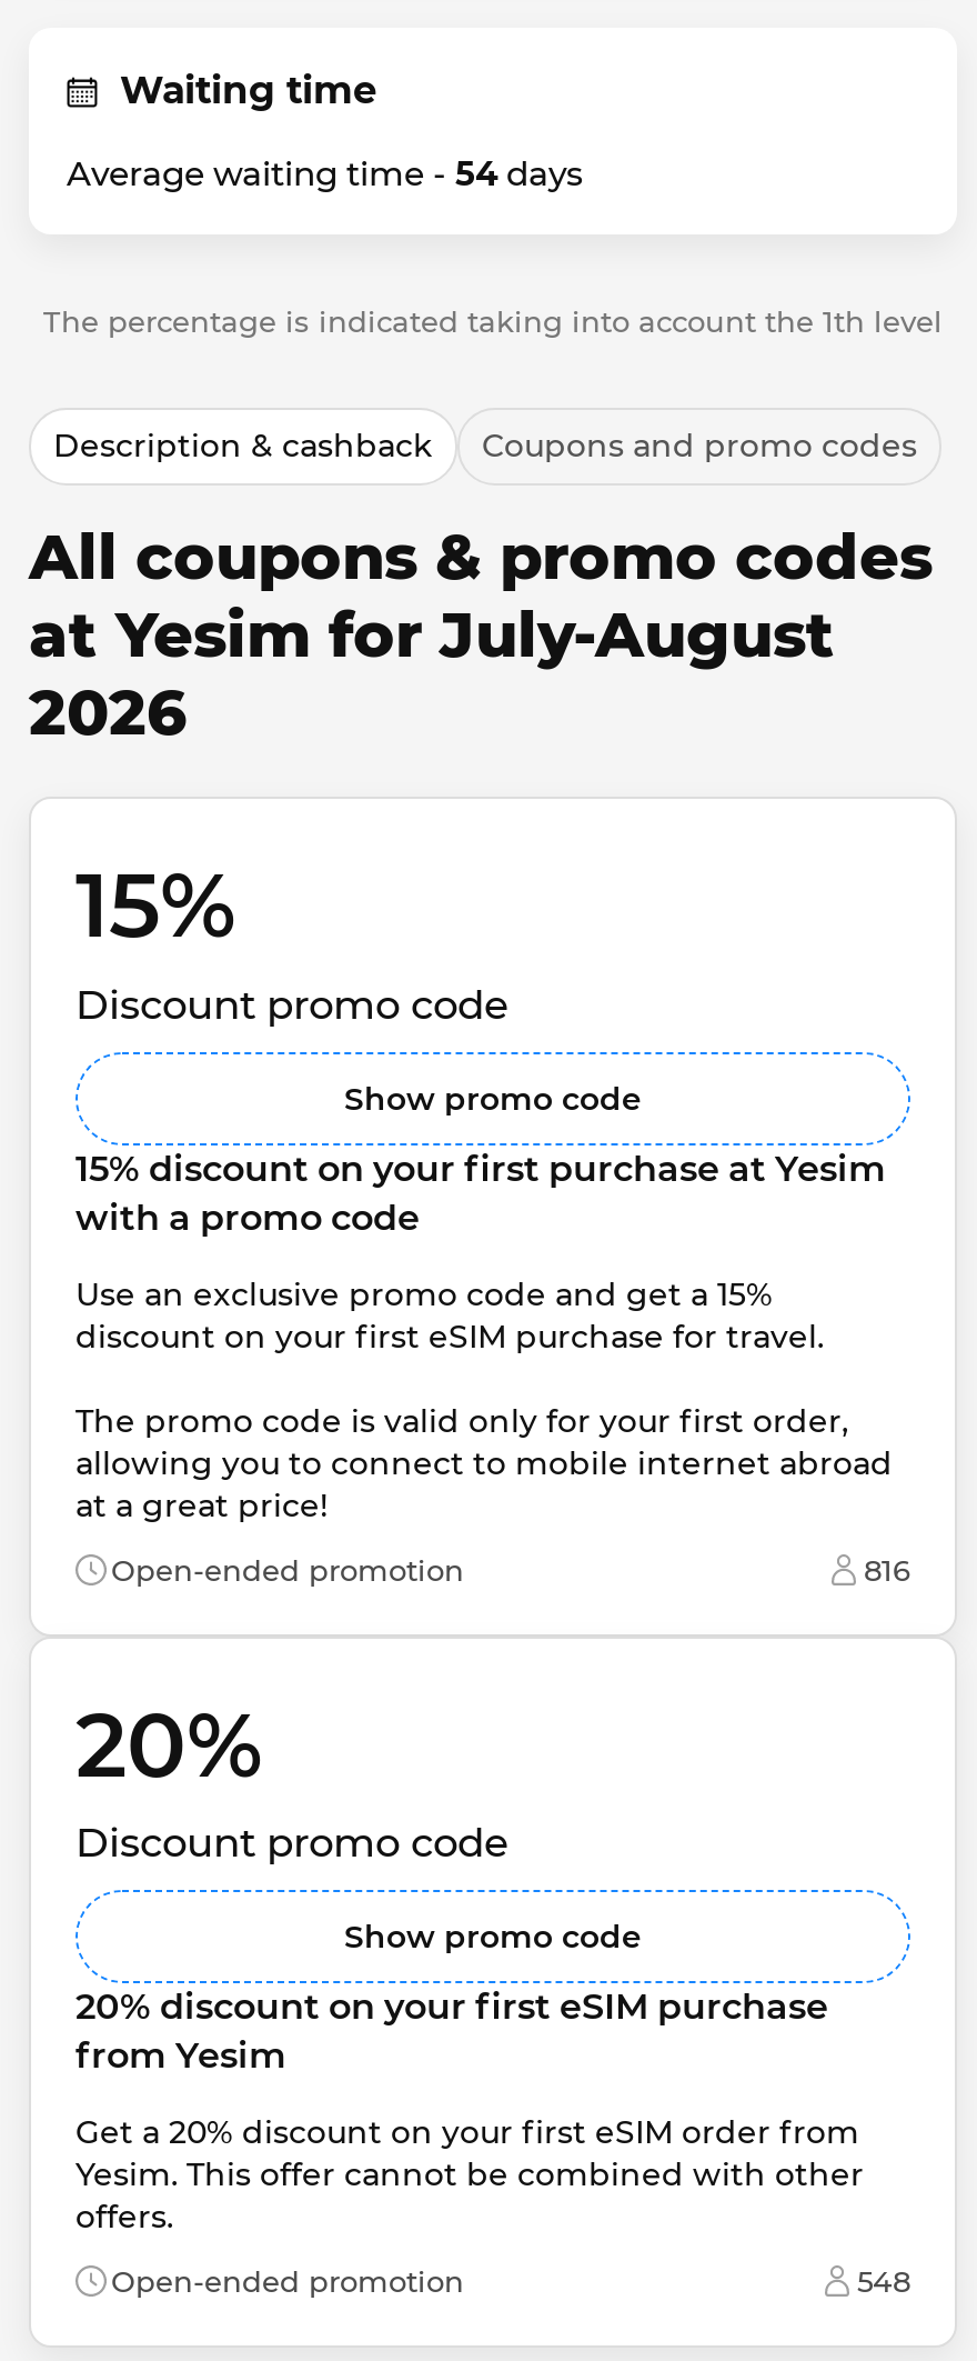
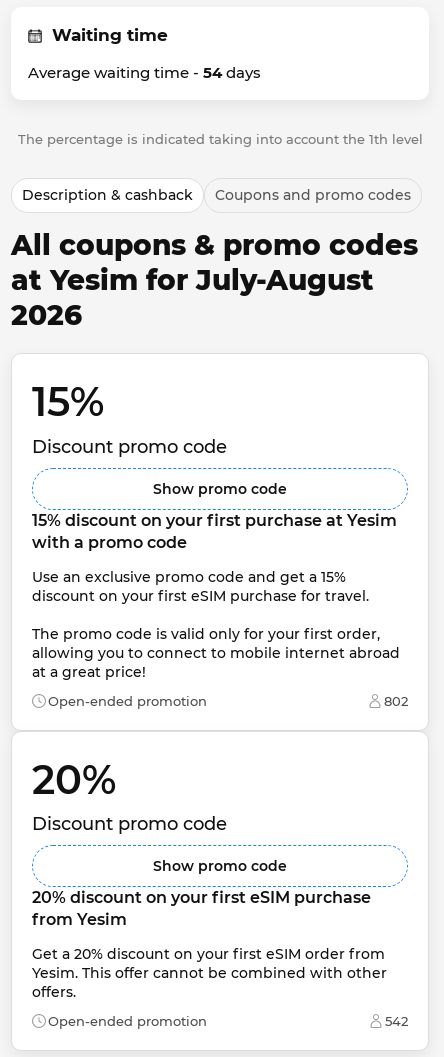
[864,1551,910,1587] 816 -> [384,692,408,708] 802
[857,2263,910,2299] 548 -> [385,1013,408,1029] 542

